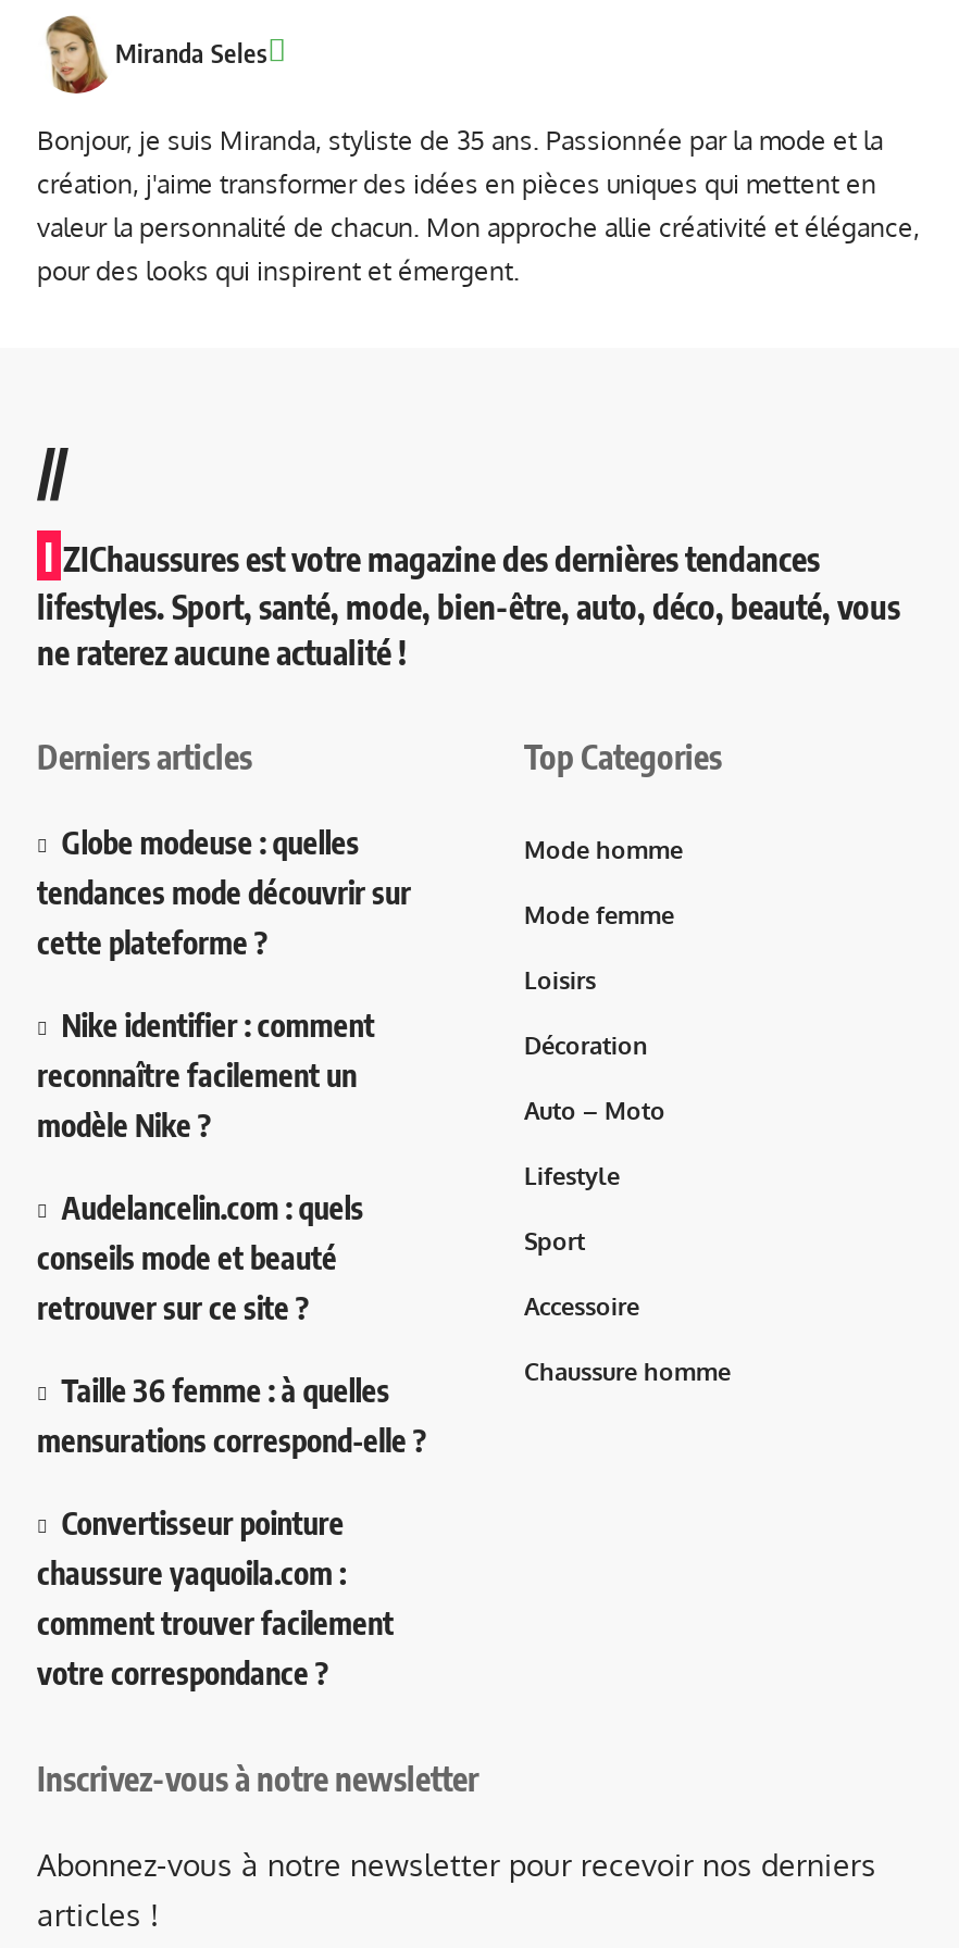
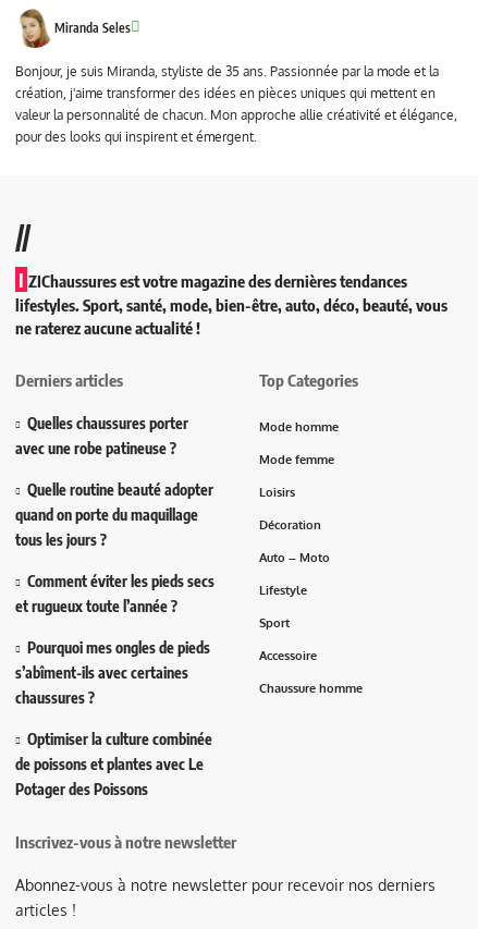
[37,825,411,962] Globe modeuse : quelles | tendances mode découvrir sur | cette plateforme ? -> [15,414,189,458] Quelles chaussures porter | avec une robe patineuse ?
[37,1007,374,1144] Nike identifier : comment | reconnaître facilement un | modèle Nike ? -> [15,481,214,549] Quelle routine beauté adopter | quand on porte du maquillage | tous les jours ?
[37,1190,364,1327] Audelancelin.com : quels | conseils mode et beauté | retrouver sur ce site ? -> [15,572,215,616] Comment éviter les pieds secs | et rugueux toute l’année ?
[37,1373,426,1460] Taille 36 femme : à quelles | mensurations correspond-elle ? -> [15,639,210,707] Pourquoi mes ongles de pieds | s’abîment-ils avec certaines | chaussures ?
[37,1505,394,1692] Convertisseur pointure | chaussure yaquoila.com : | comment trouver facilement | votre correspondance ? -> [15,730,213,799] Optimiser la culture combinée | de poissons et plantes avec Le | Potager des Poissons

